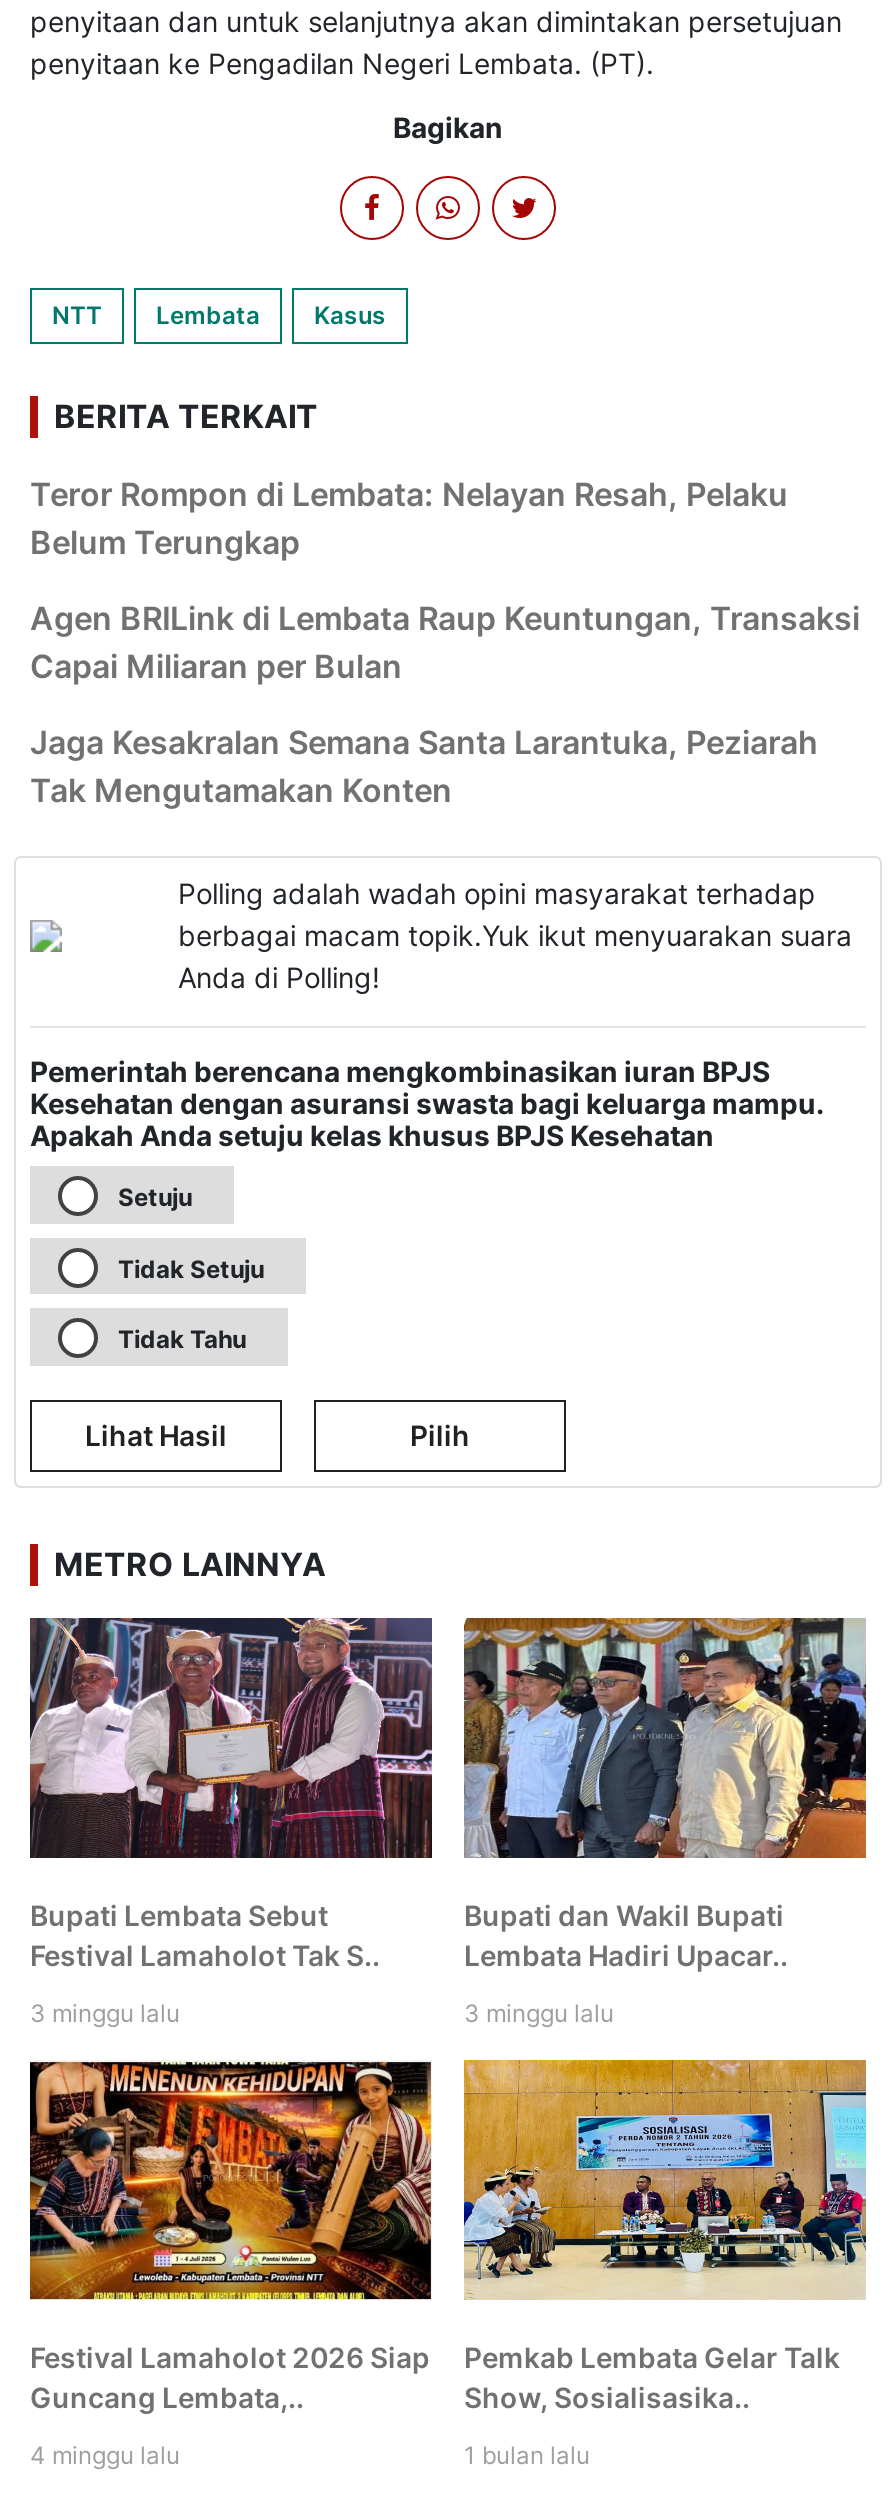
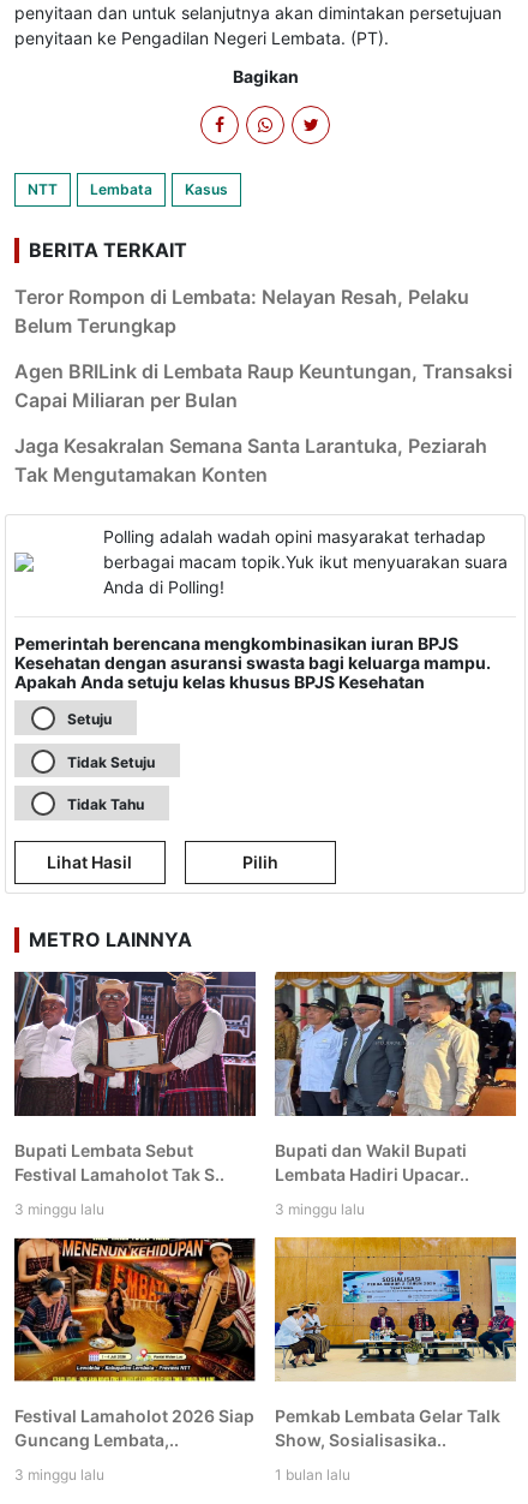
[30,2439,180,2469] 4 minggu lalu -> [14,1465,104,1483] 3 minggu lalu

